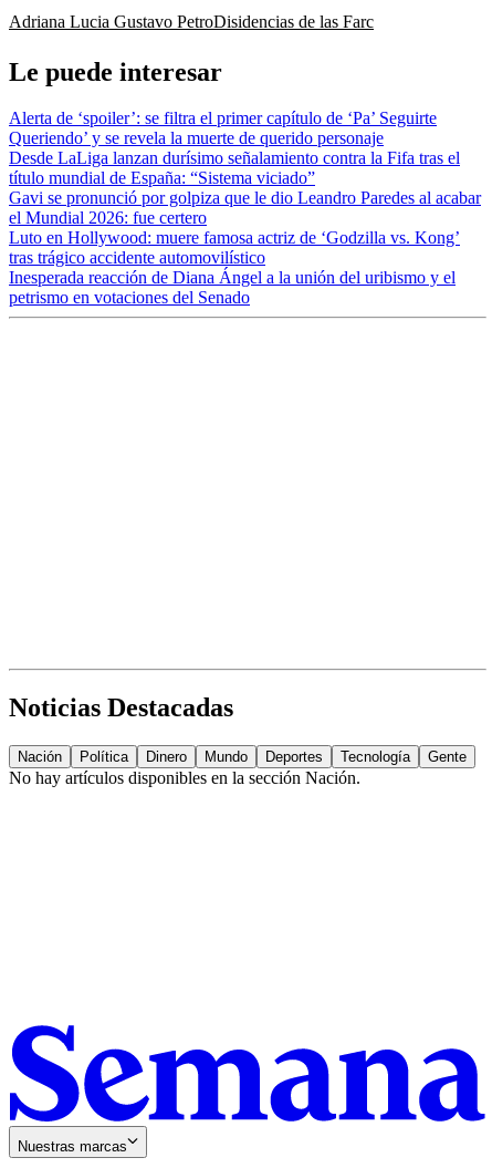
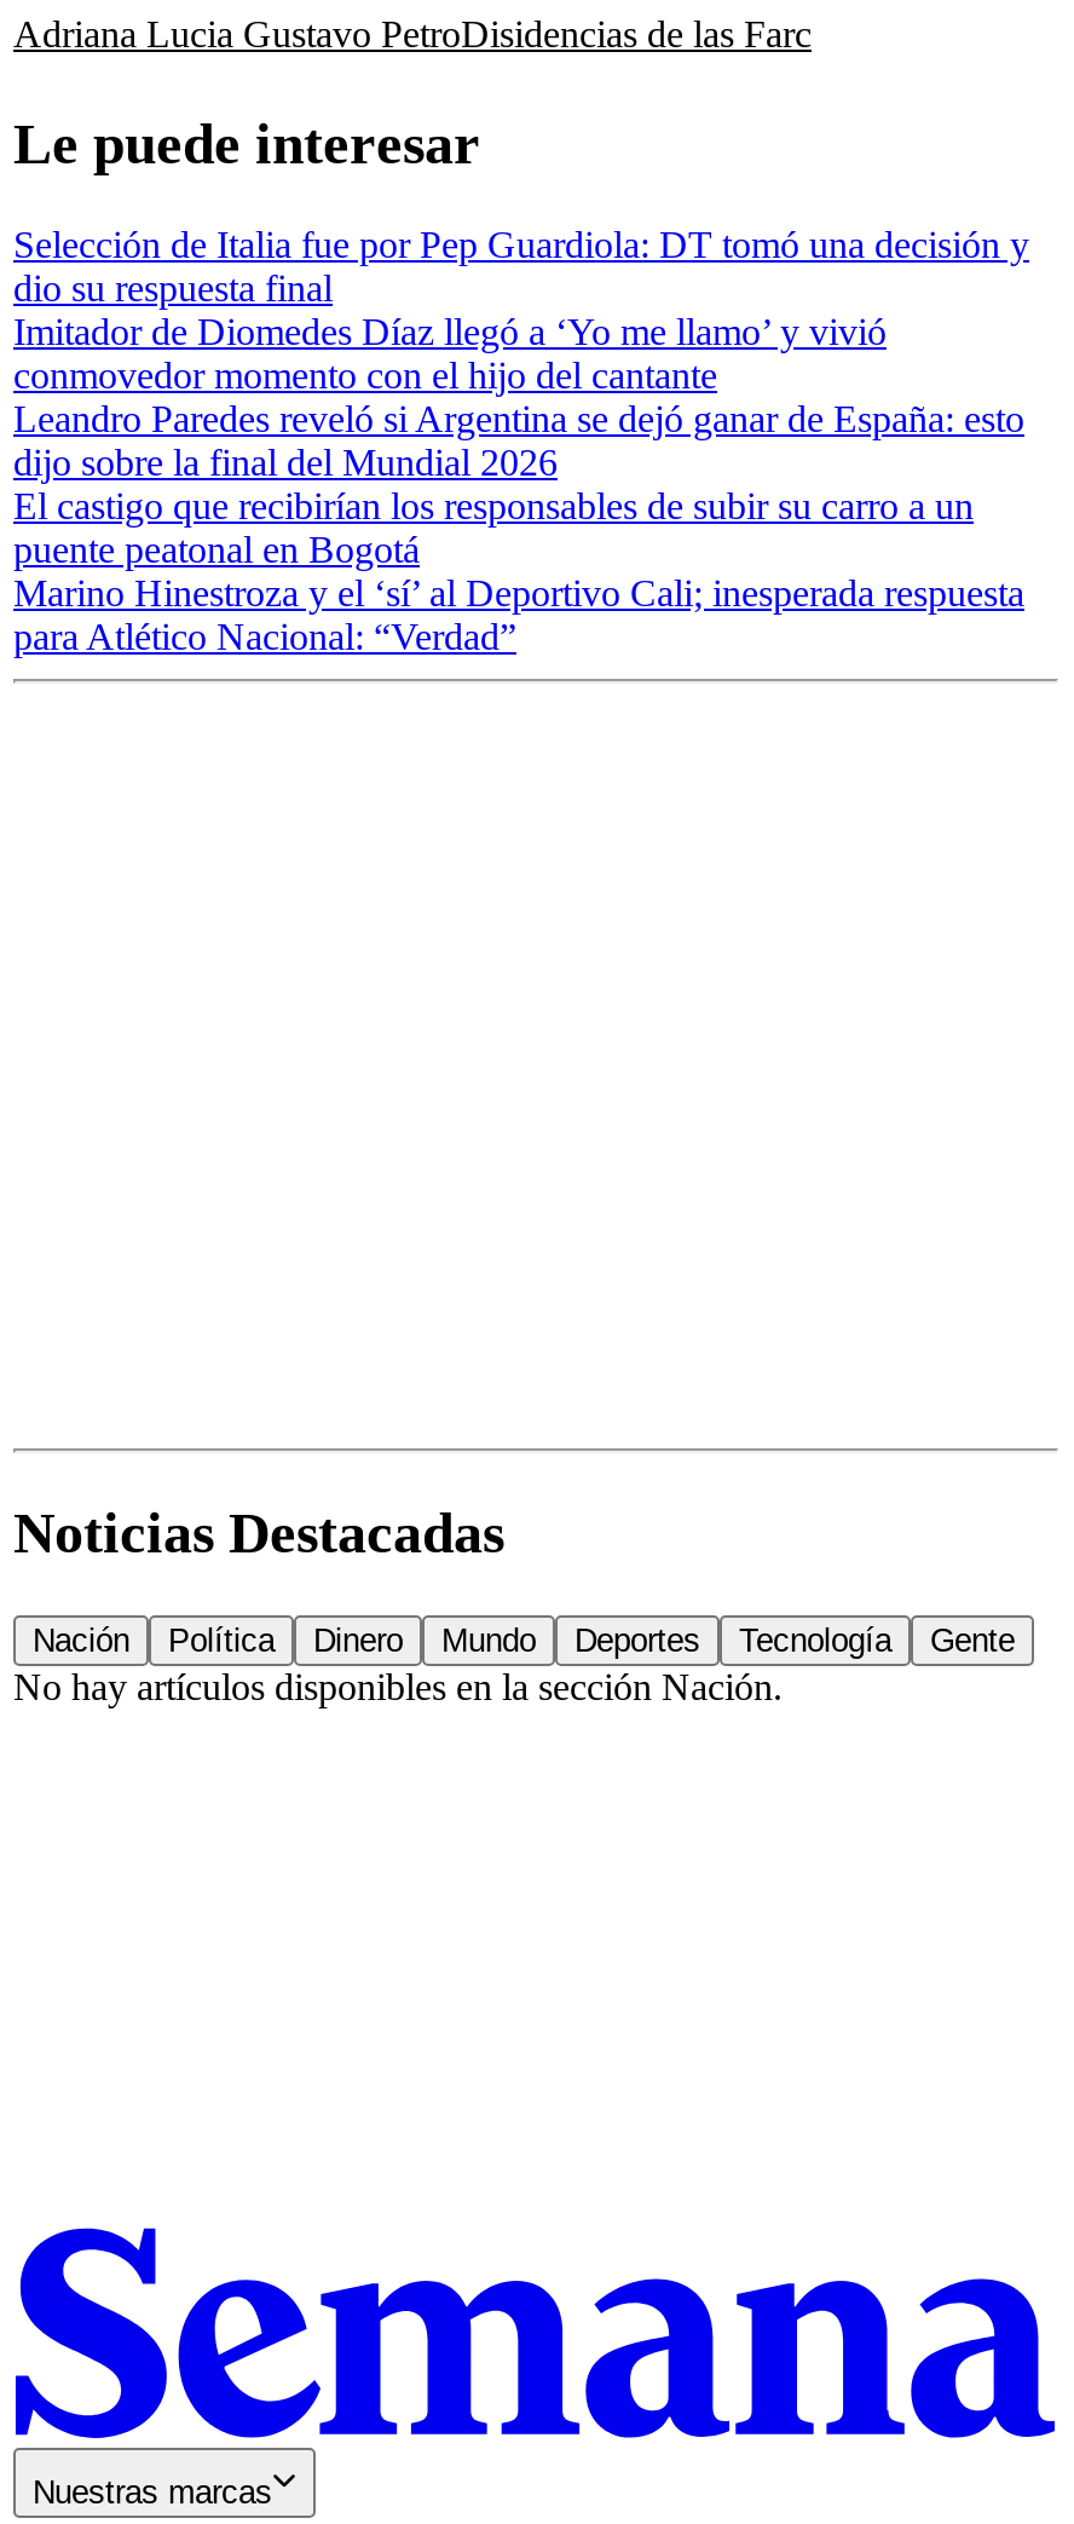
[9,109,481,307] Alerta de ‘spoiler’: se filtra el primer capítulo de ‘Pa’ Seguirte | Queriendo’ y se revela la muerte de querido personaje | Desde LaLiga lanzan durísimo señalamiento contra la Fifa tras el | título mundial de España: “Sistema viciado” | Gavi se pronunció por golpiza que le dio Leandro Paredes al acabar | el Mundial 2026: fue certero | Luto en Hollywood: muere famosa actriz de ‘Godzilla vs. Kong’ | tras trágico accidente automovilístico | Inesperada reacción de Diana Ángel a la unión del uribismo y el | petrismo en votaciones del Senado -> [13,225,1029,658] Selección de Italia fue por Pep Guardiola: DT tomó una decisión y | dio su respuesta final | Imitador de Diomedes Díaz llegó a ‘Yo me llamo’ y vivió | conmovedor momento con el hijo del cantante | Leandro Paredes reveló si Argentina se dejó ganar de España: esto | dijo sobre la final del Mundial 2026 | El castigo que recibirían los responsables de subir su carro a un | puente peatonal en Bogotá | Marino Hinestroza y el ‘sí’ al Deportivo Cali; inesperada respuesta | para Atlético Nacional: “Verdad”

